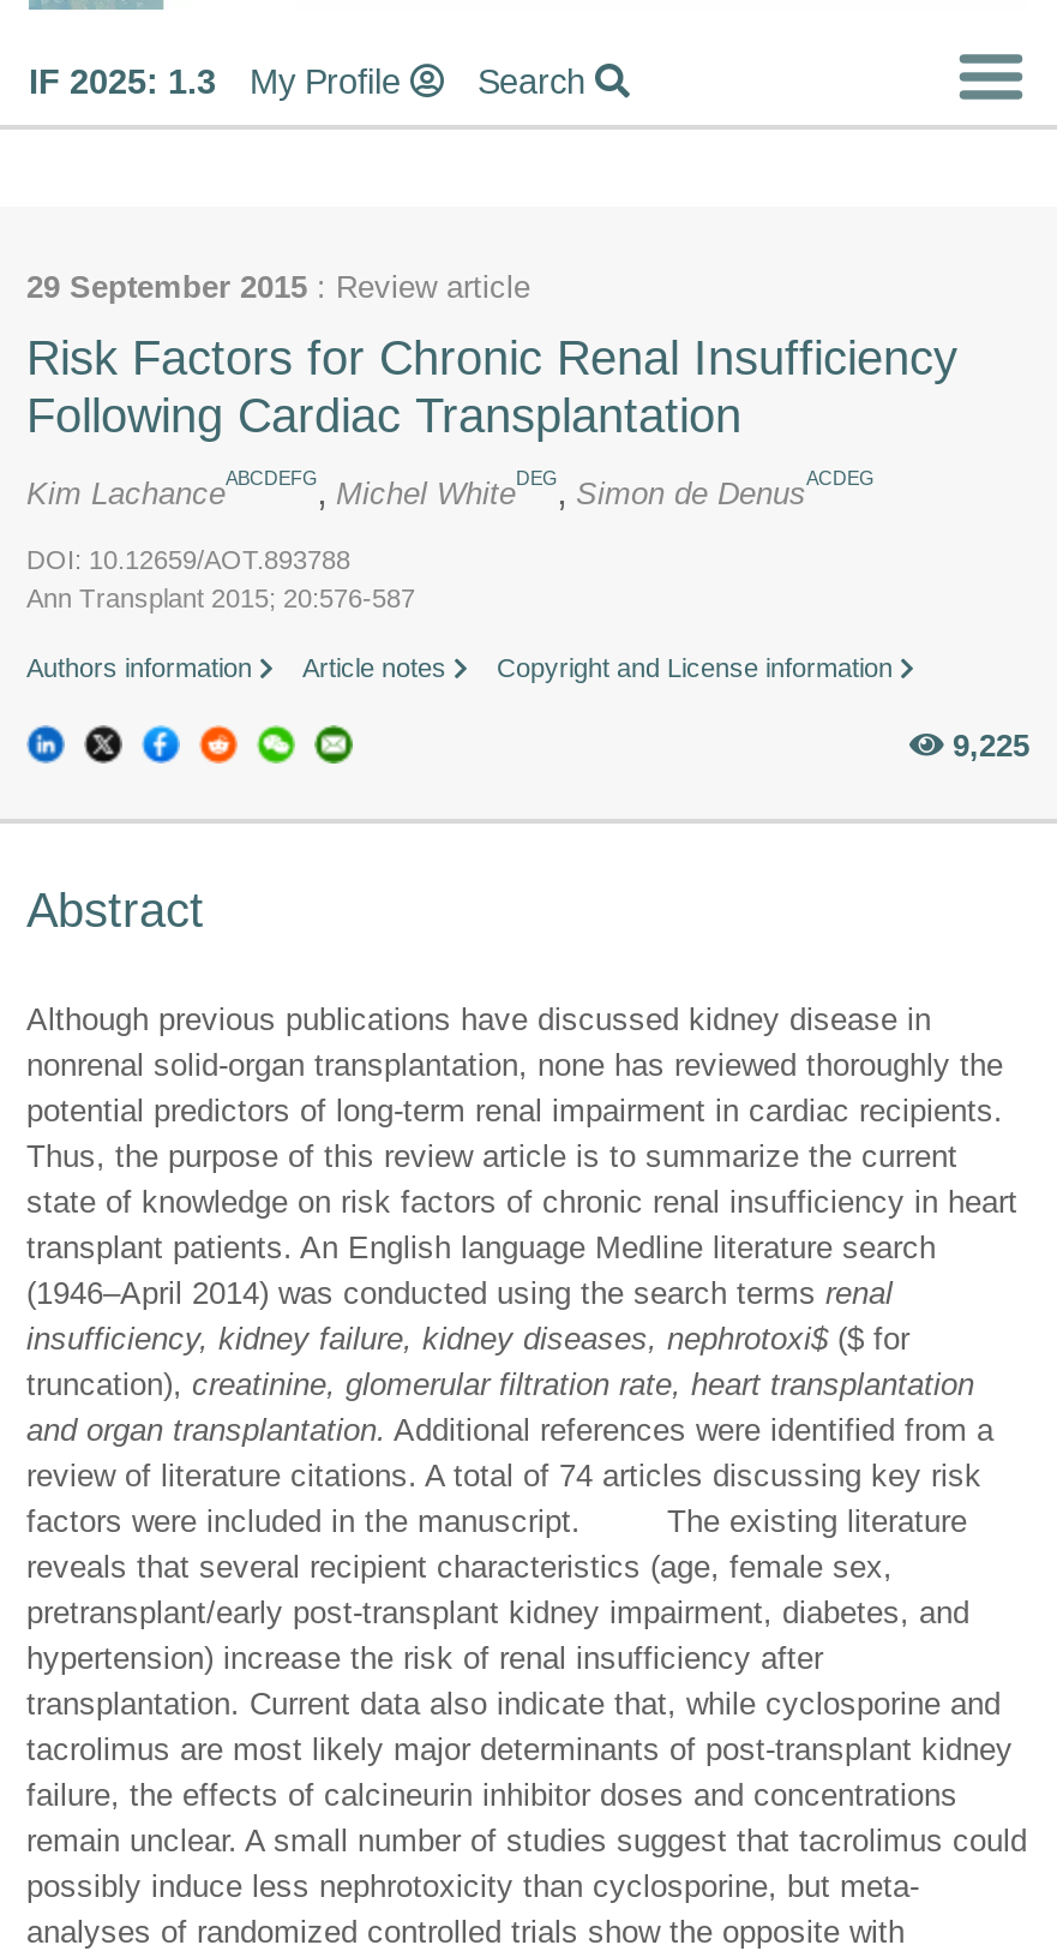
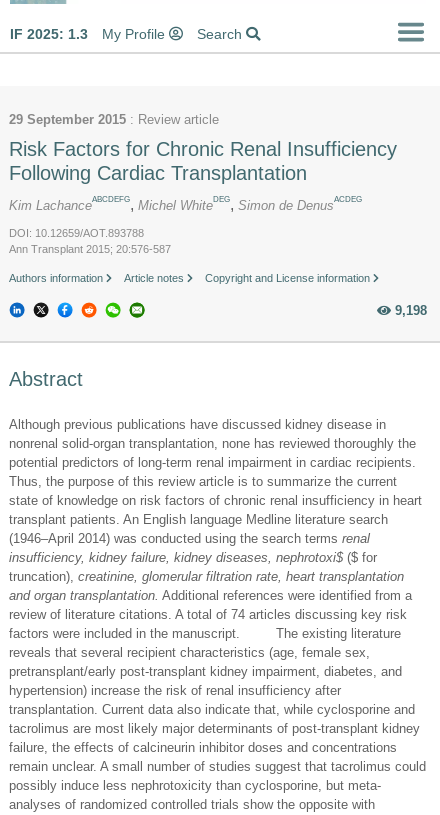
[953,728,1029,764] 9,225 -> [395,303,427,318] 9,198

